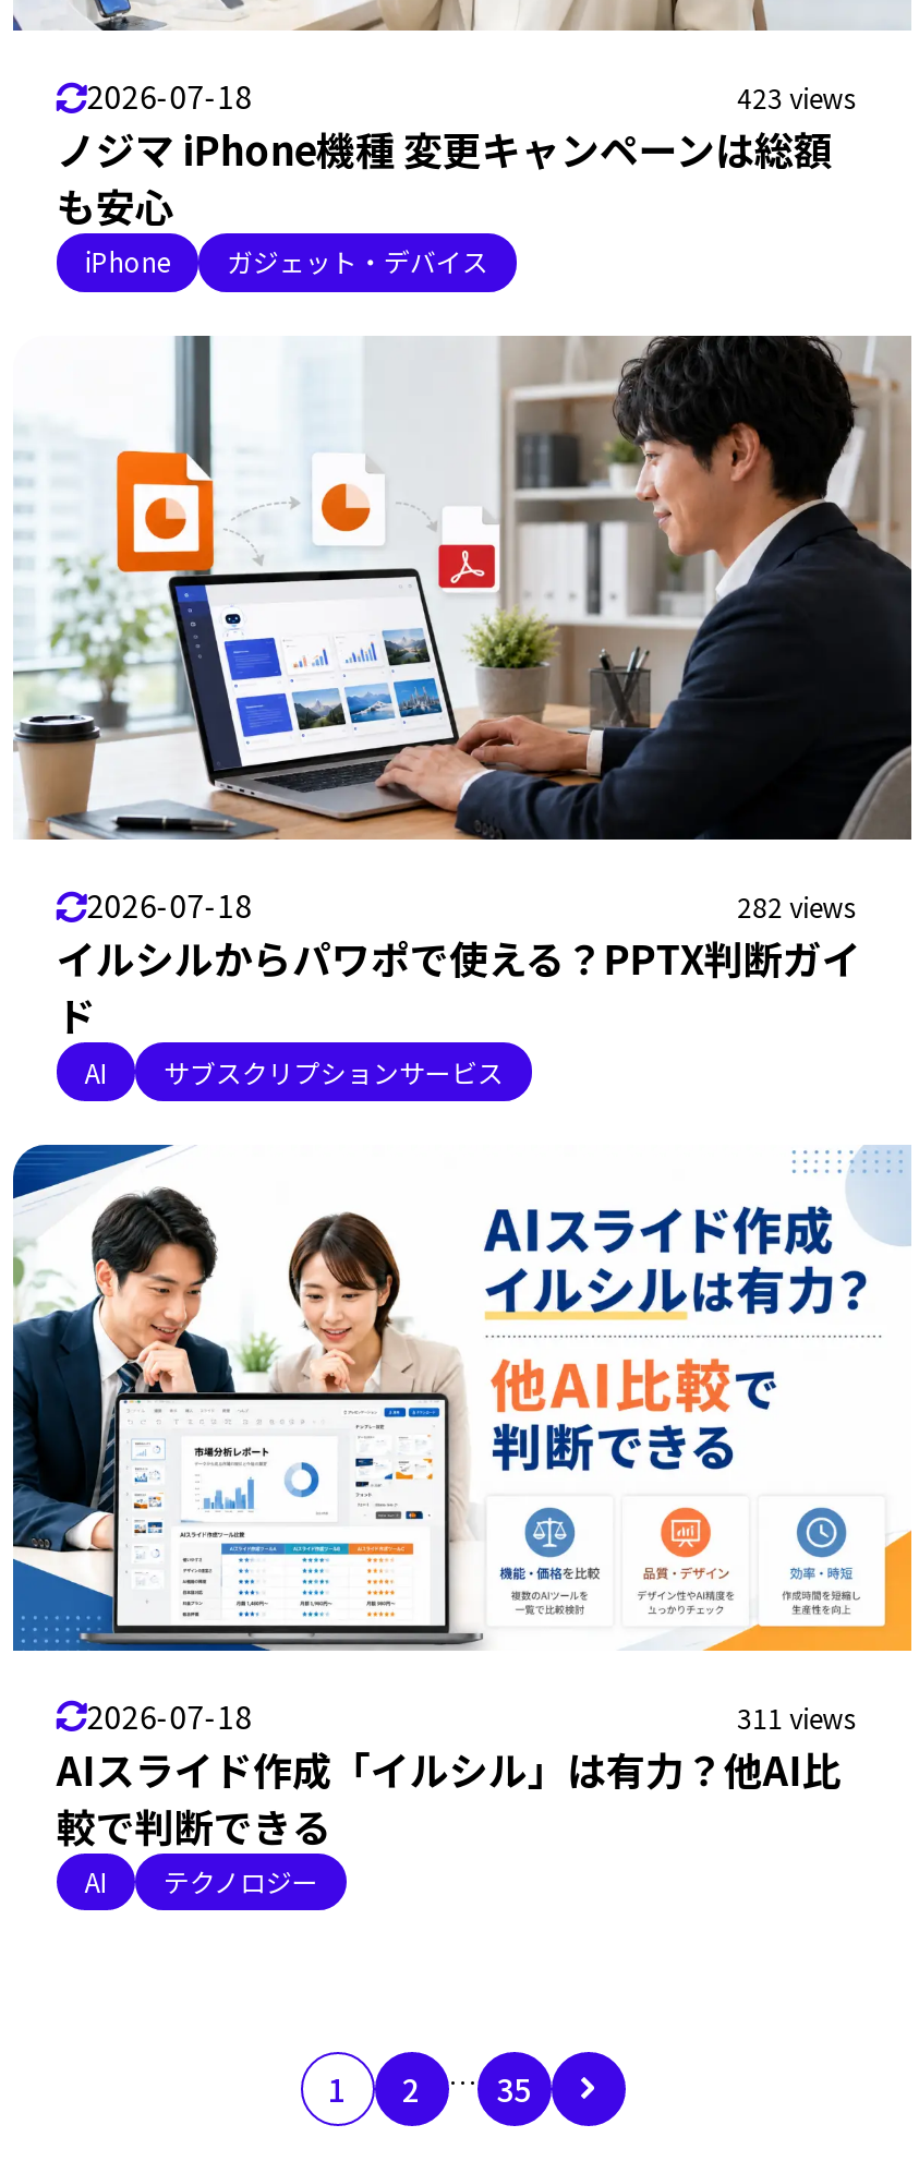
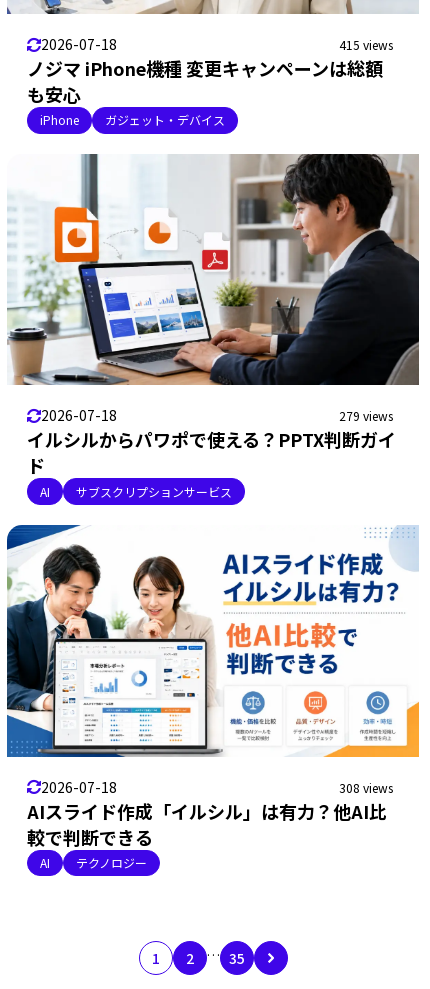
[737,79,855,116] 423 views -> [339,36,393,53] 415 views
[737,888,855,925] 282 views -> [339,407,393,424] 279 views
[737,1698,855,1735] 311 views -> [339,779,393,796] 308 views

